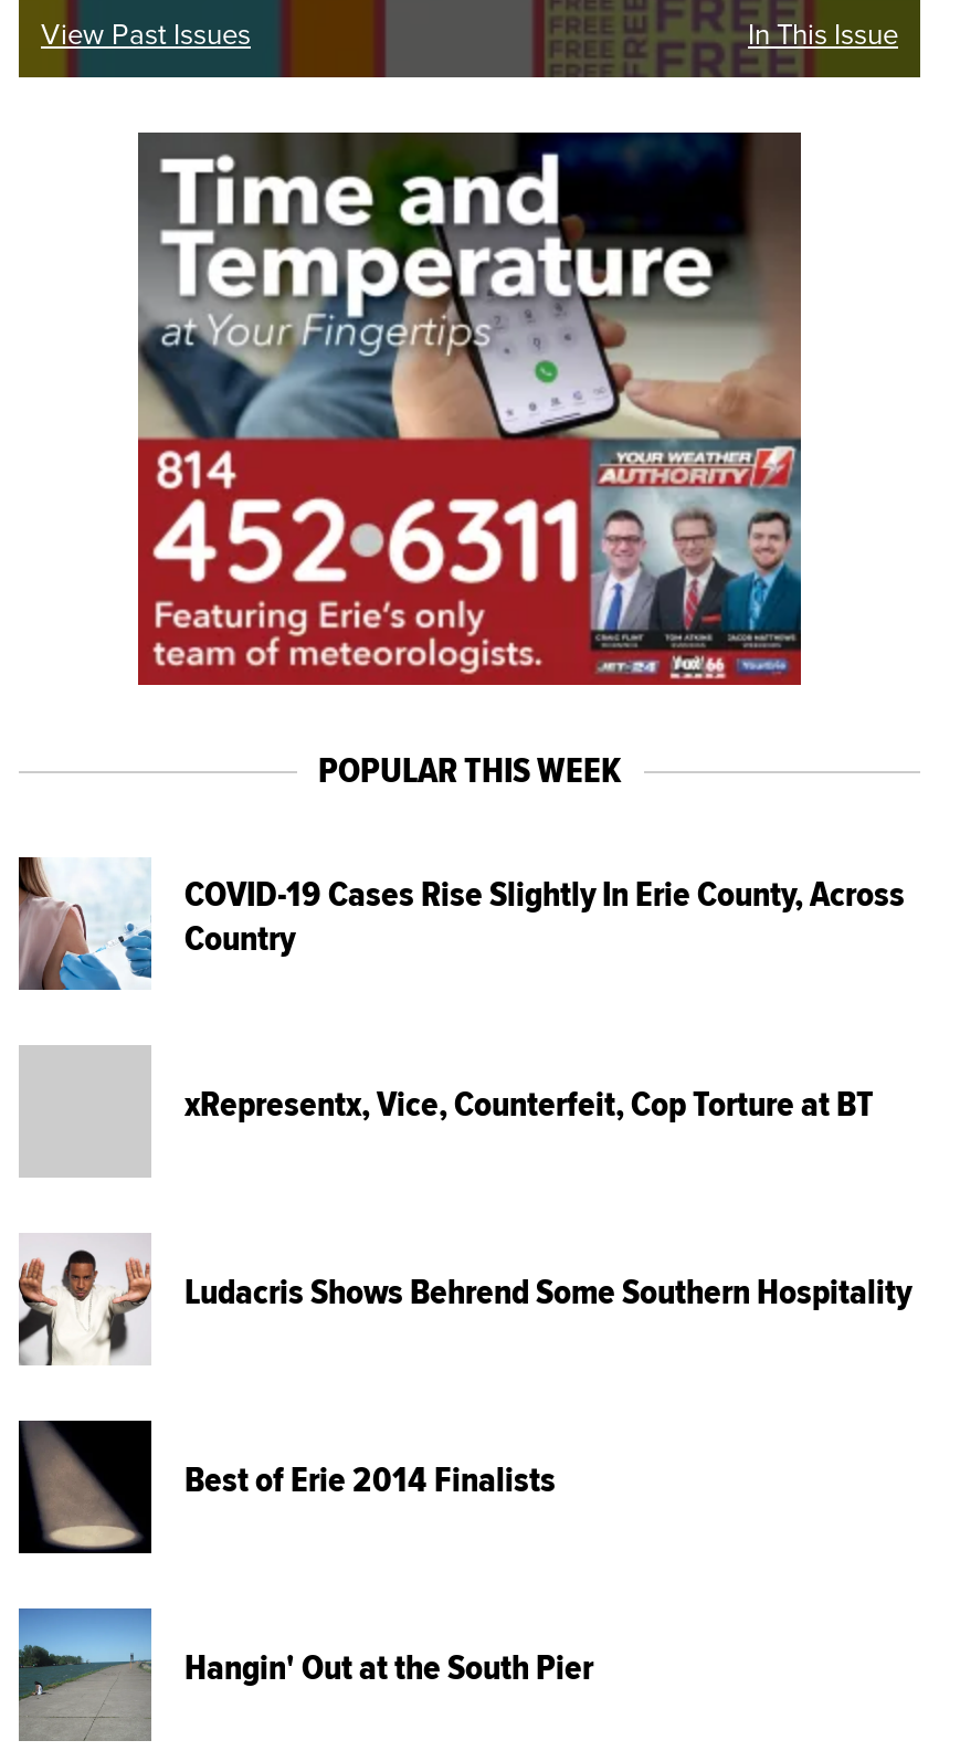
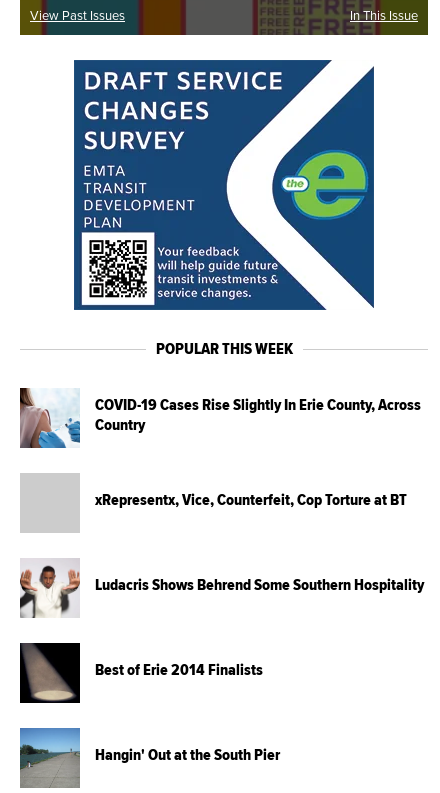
[136,130,803,687] [image] -> [73,59,375,311] [image]

